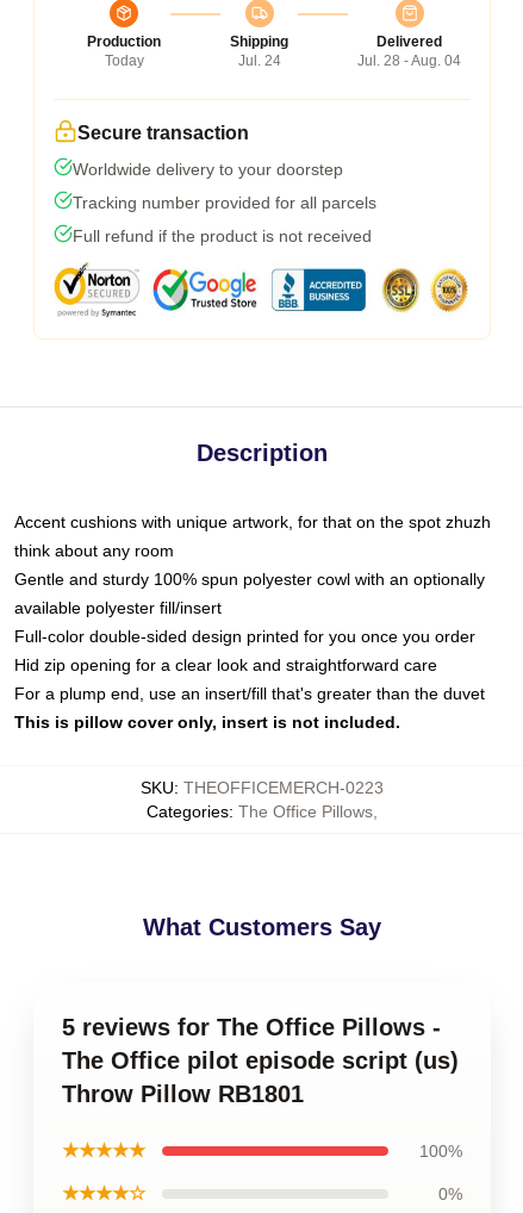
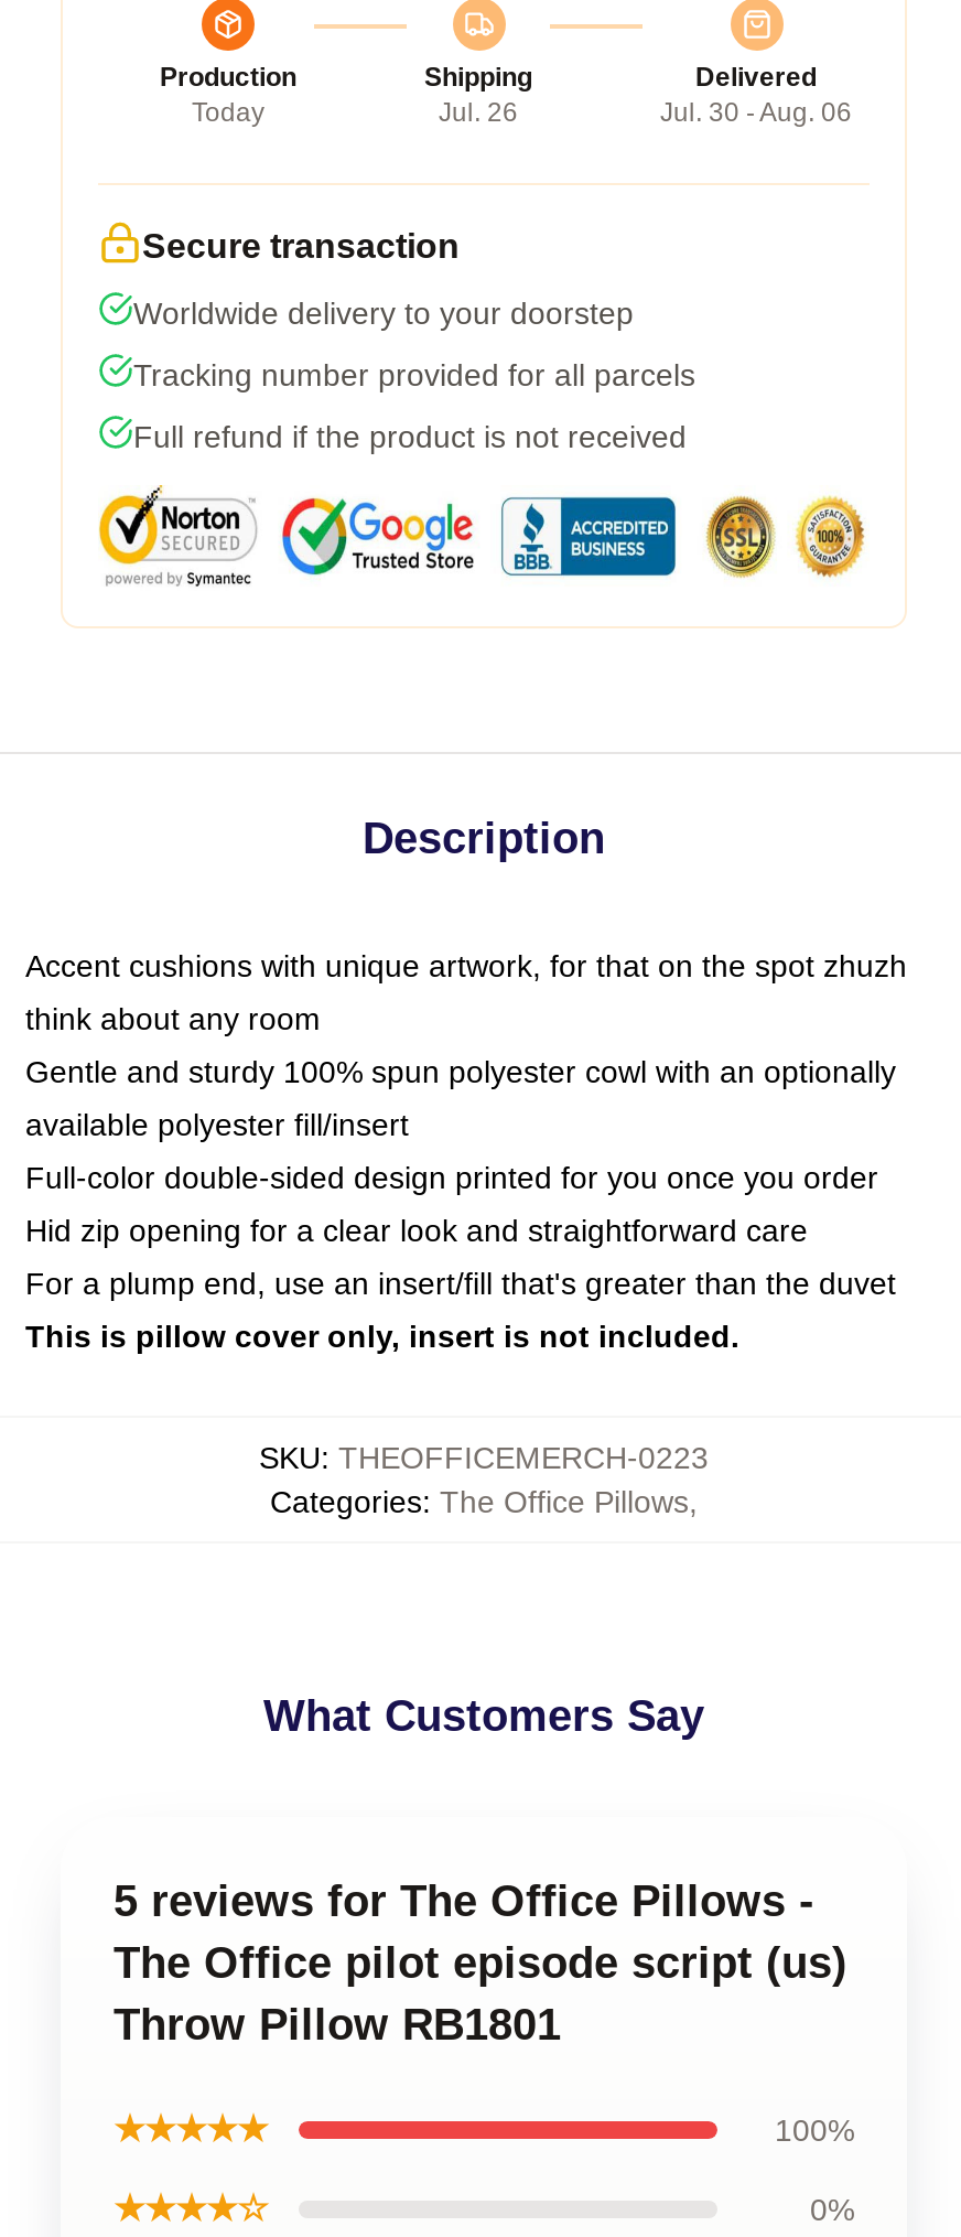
[238,52,281,69] Jul. 24 -> [439,96,518,127] Jul. 26
[357,52,461,69] Jul. 28 - Aug. 04 -> [660,96,852,127] Jul. 30 - Aug. 06

